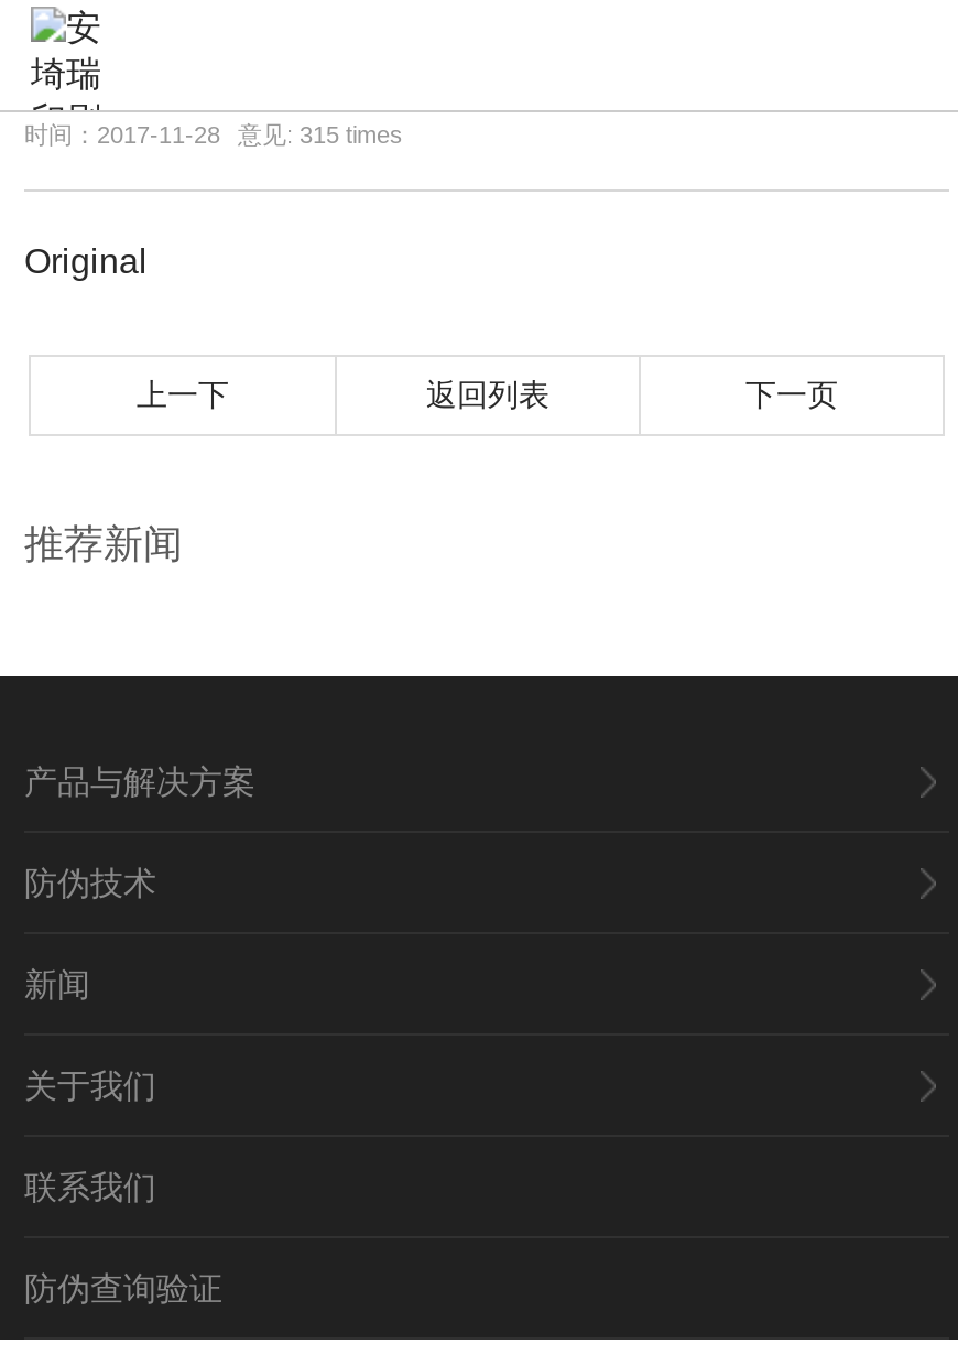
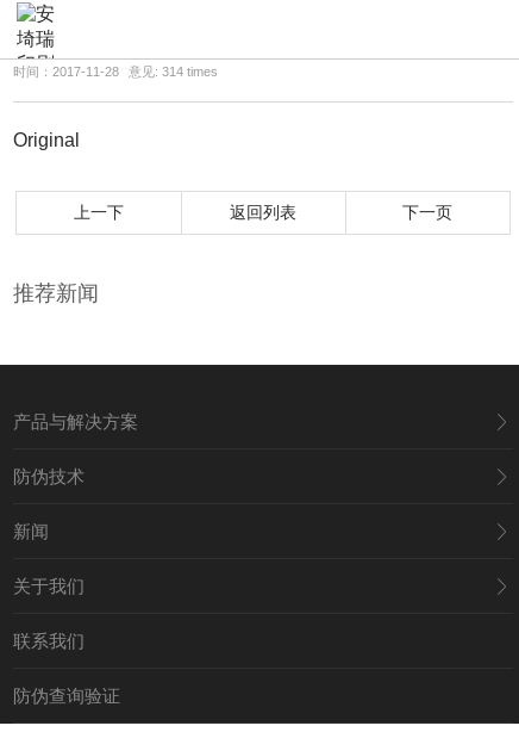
[24,121,403,148] 时间：2017-11-28 意见: 315 times -> [13,64,218,79] 时间：2017-11-28 意见: 314 times

